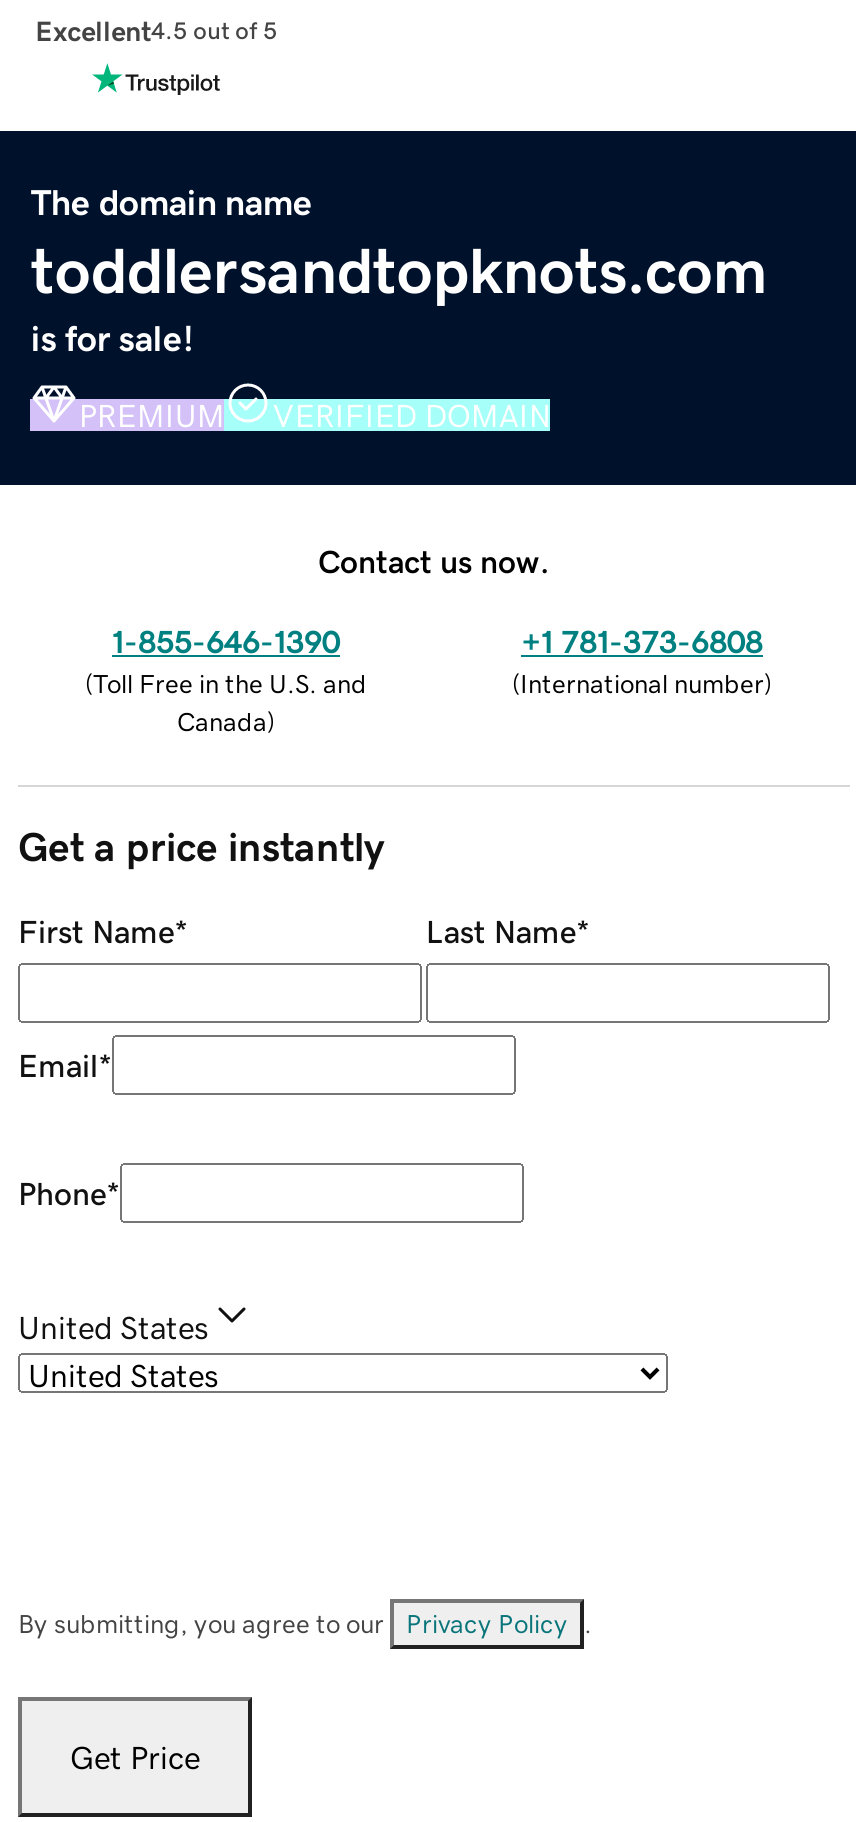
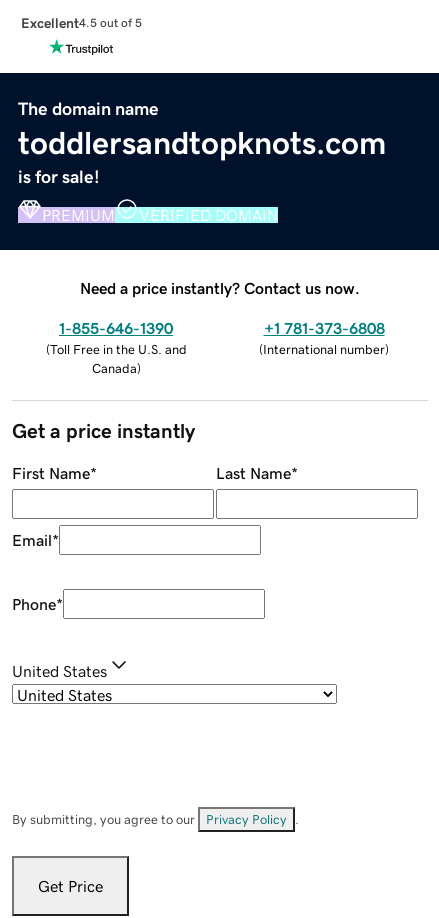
[318,544,550,576] Contact us now. -> [80,280,360,296] Need a price instantly? Contact us now.

